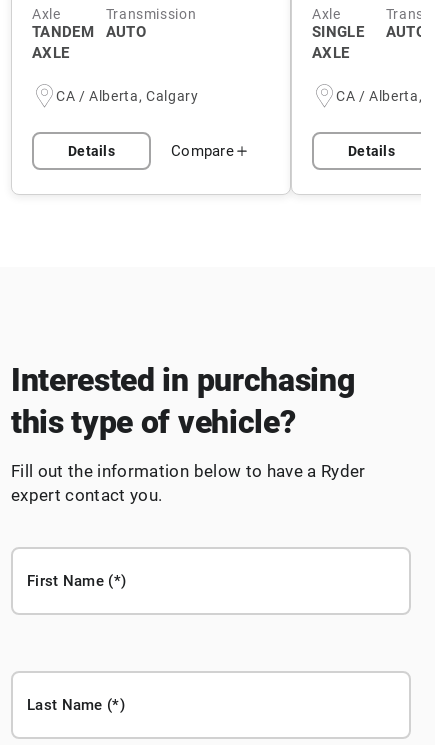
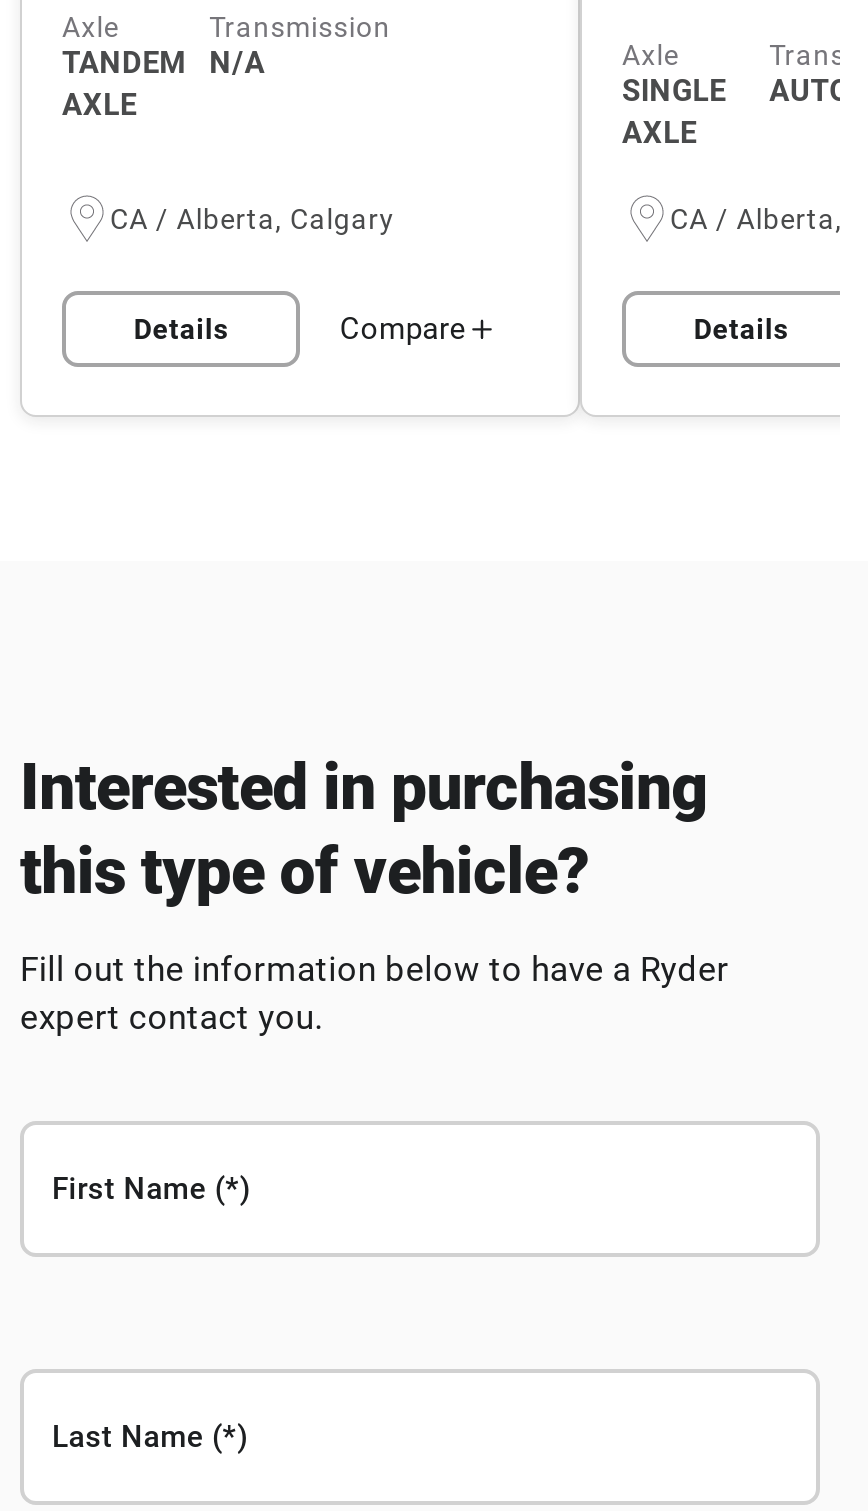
[106,23,146,41] AUTO -> [209,45,265,81] N/A

